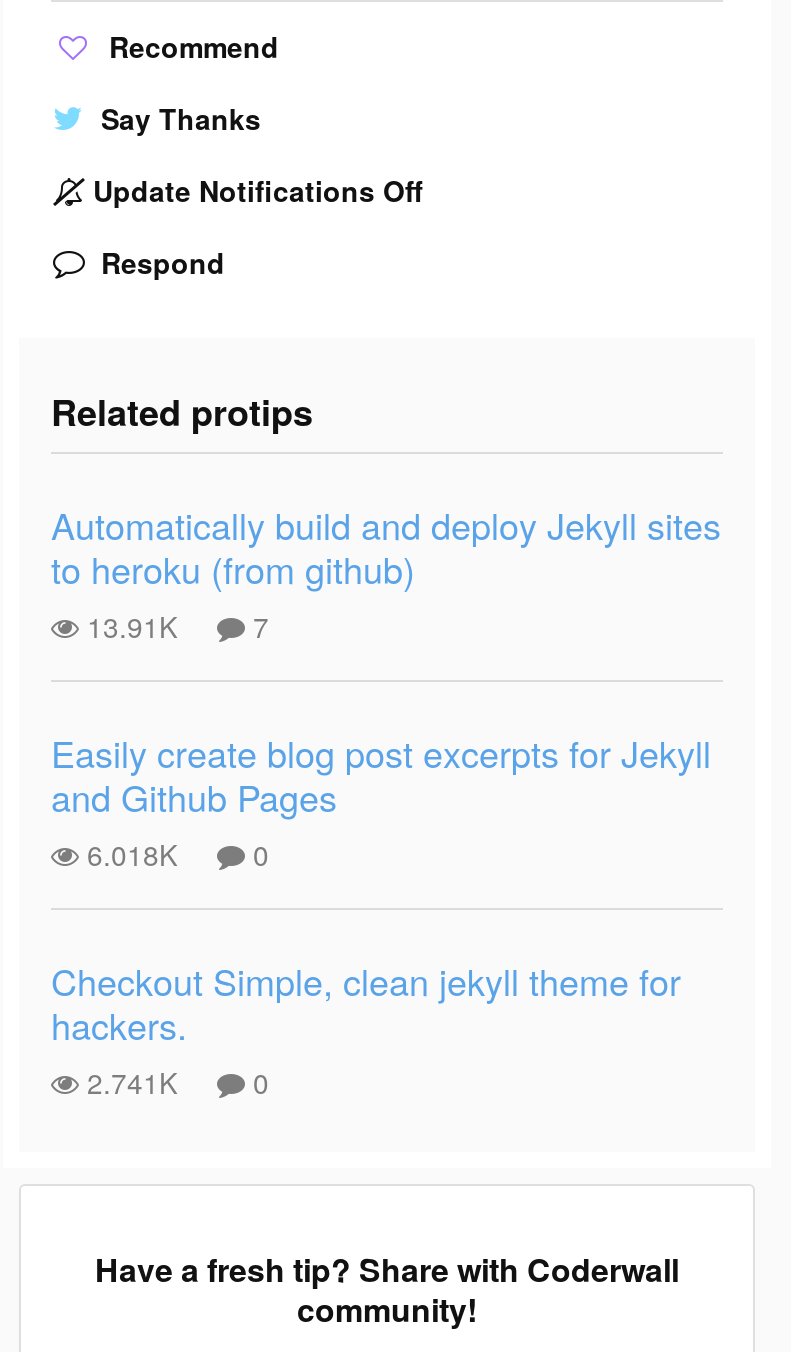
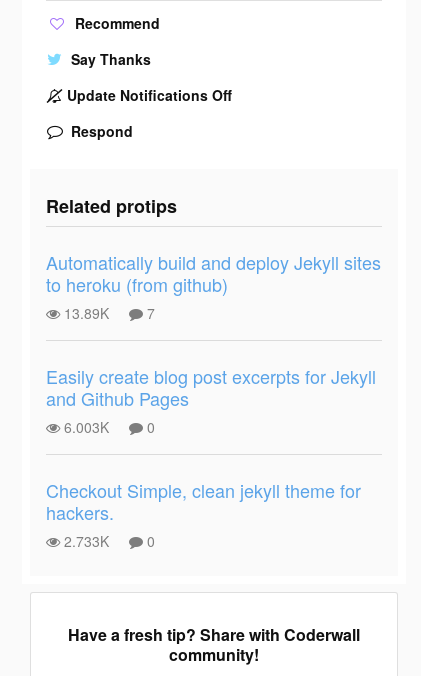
[79,606,269,646] 13.91K 7 -> [60,303,155,323] 13.89K 7
[79,834,269,874] 6.018K 0 -> [60,417,155,437] 6.003K 0
[79,1062,269,1102] 2.741K 0 -> [60,531,155,551] 2.733K 0

